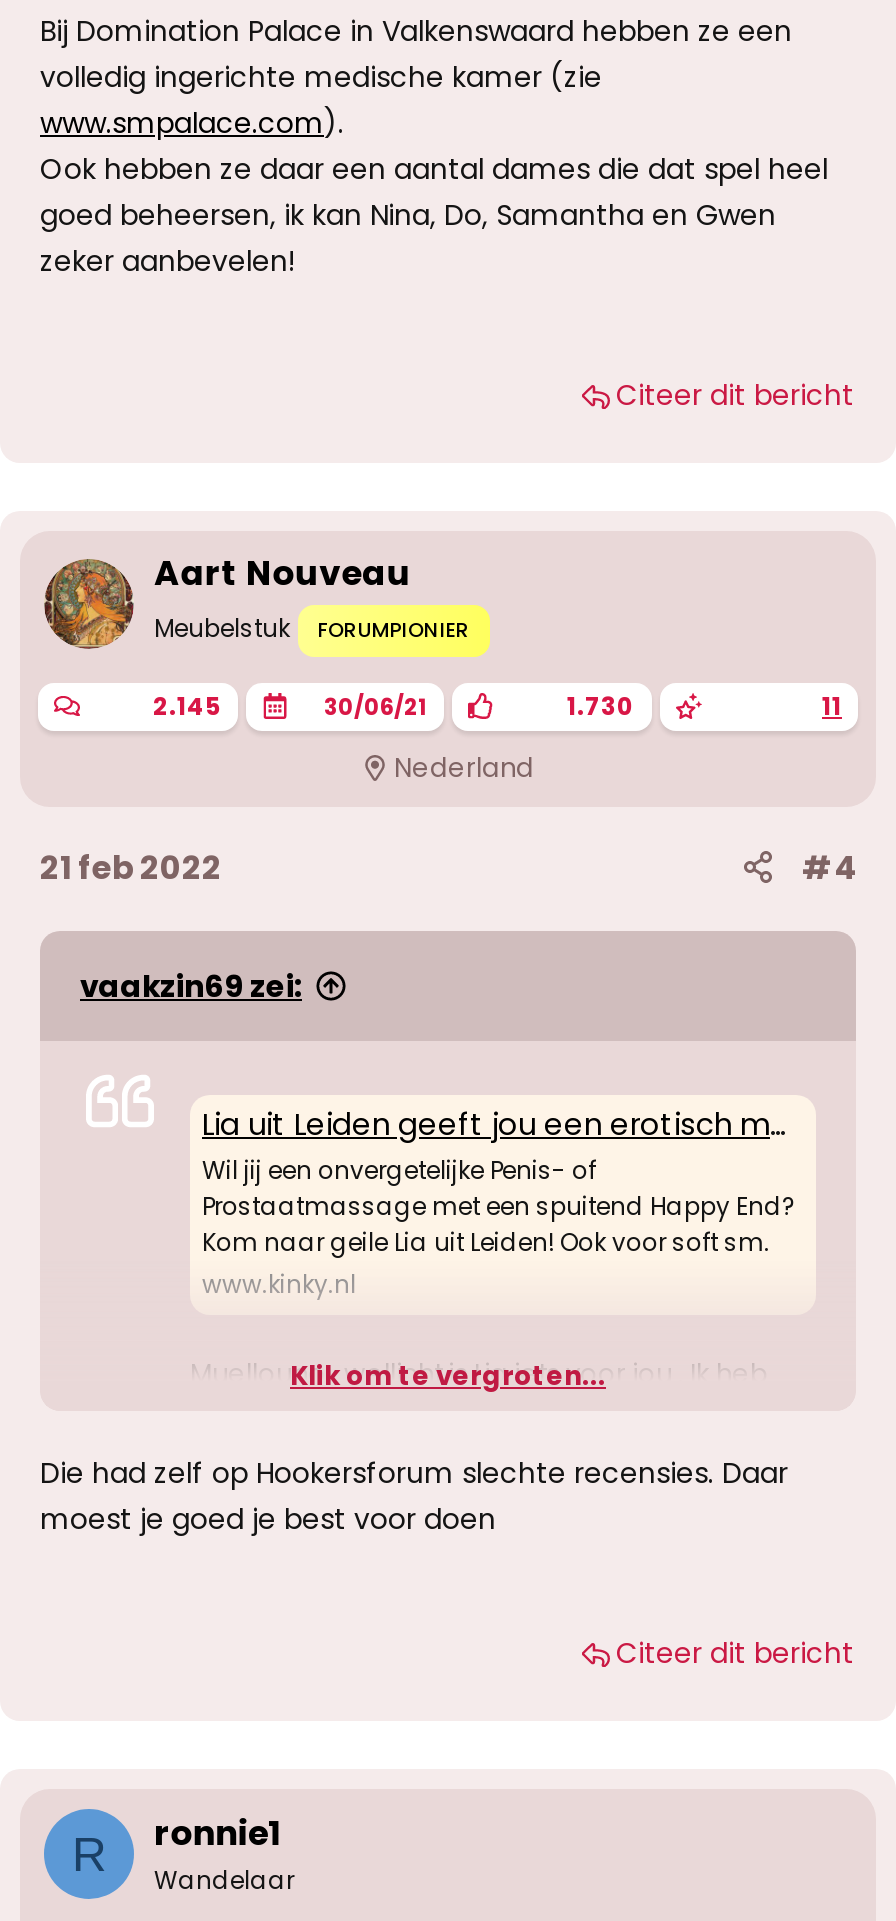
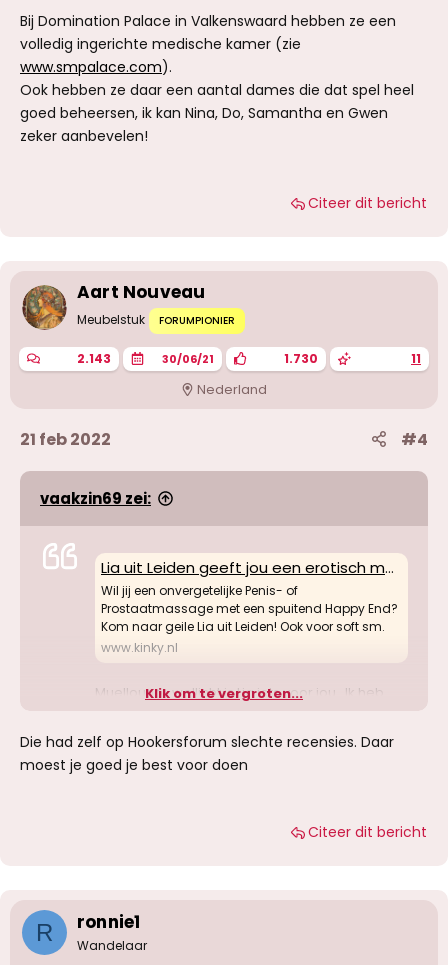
[153,690,221,724] 2.145 -> [76,350,110,367] 2.143

